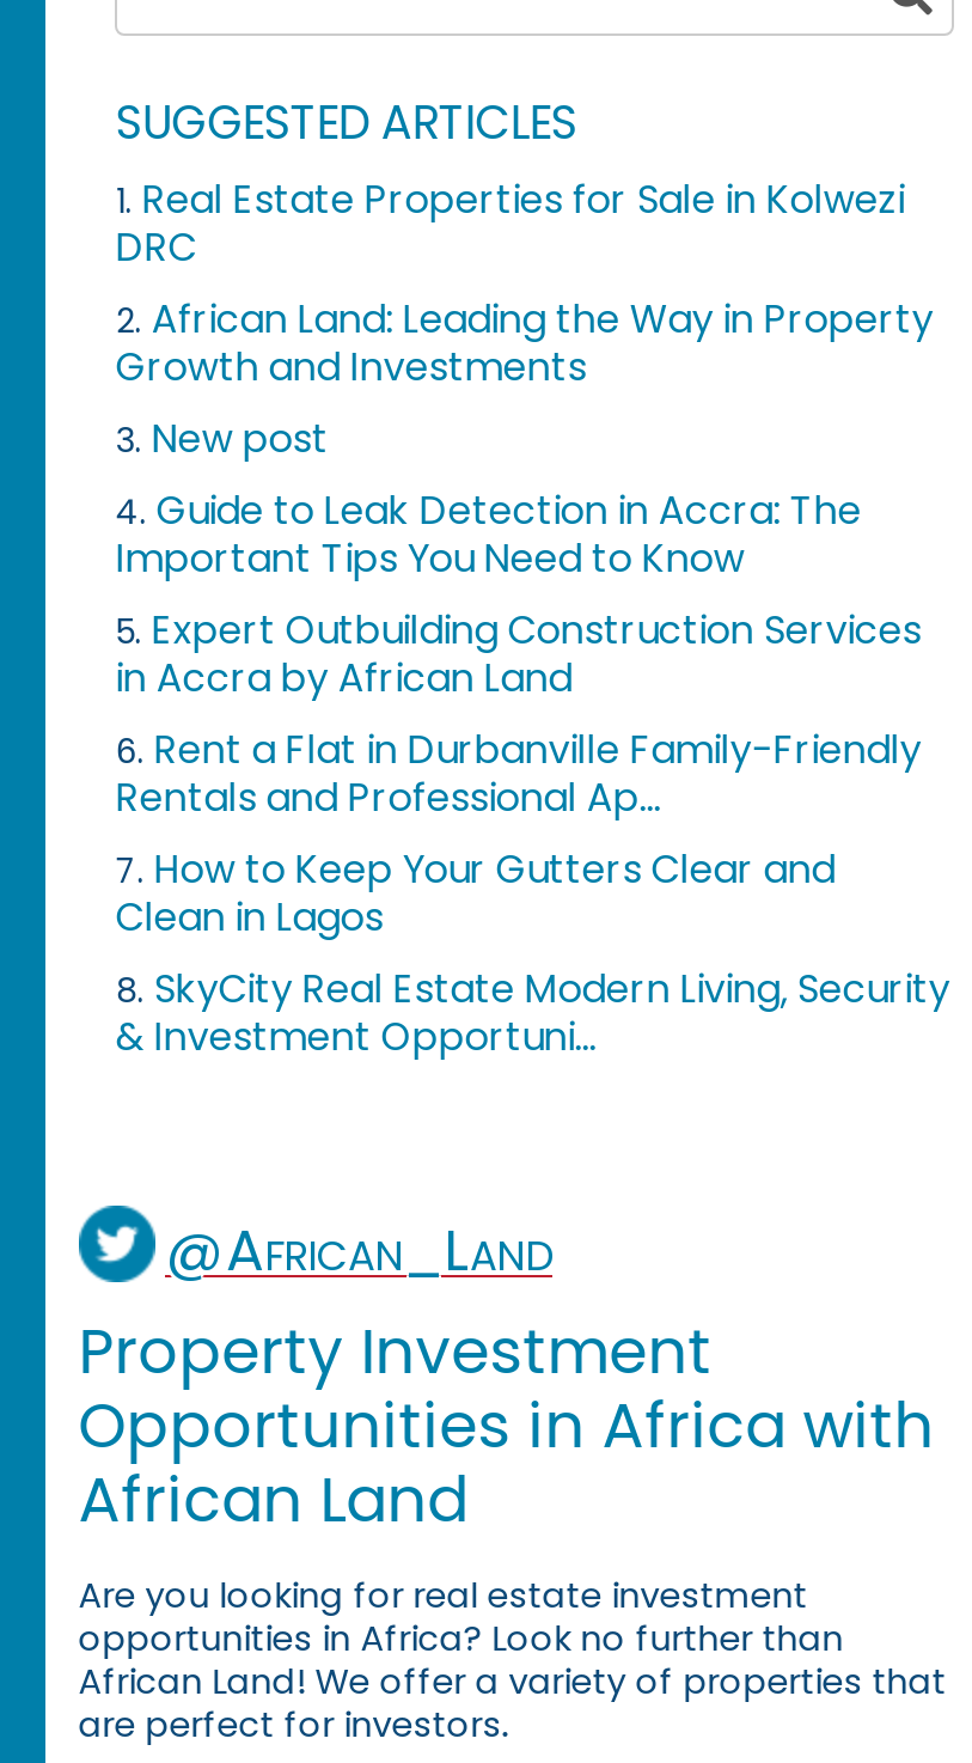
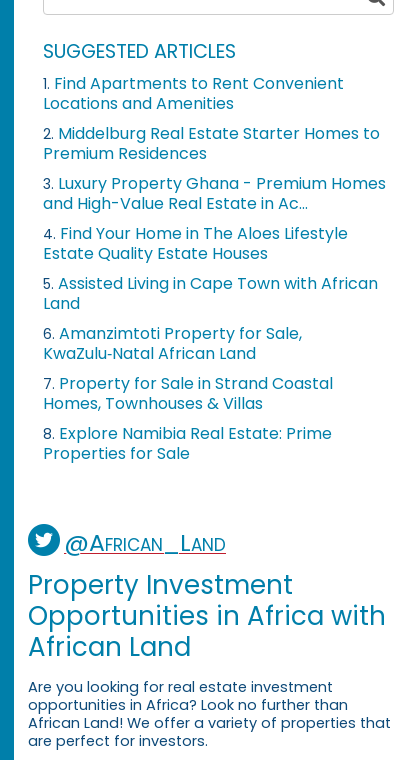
[115,172,950,1064] 1. Real Estate Properties for Sale in Kolwezi | DRC | 2. African Land: Leading the Way in Property | Growth and Investments | 3. New post | 4. Guide to Leak Detection in Accra: The | Important Tips You Need to Know | 5. Expert Outbuilding Construction Services | in Accra by African Land | 6. Rent a Flat in Durbanville Family-Friendly | Rentals and Professional Ap... | 7. How to Keep Your Gutters Clear and | Clean in Lagos | 8. SkyCity Real Estate Modern Living, Security | & Investment Opportuni... -> [43,72,386,465] 1. Find Apartments to Rent Convenient | Locations and Amenities | 2. Middelburg Real Estate Starter Homes to | Premium Residences | 3. Luxury Property Ghana - Premium Homes | and High-Value Real Estate in Ac... | 4. Find Your Home in The Aloes Lifestyle | Estate Quality Estate Houses | 5. Assisted Living in Cape Town with African | Land | 6. Amanzimtoti Property for Sale, | KwaZulu‑Natal African Land | 7. Property for Sale in Strand Coastal | Homes, Townhouses & Villas | 8. Explore Namibia Real Estate: Prime | Properties for Sale

